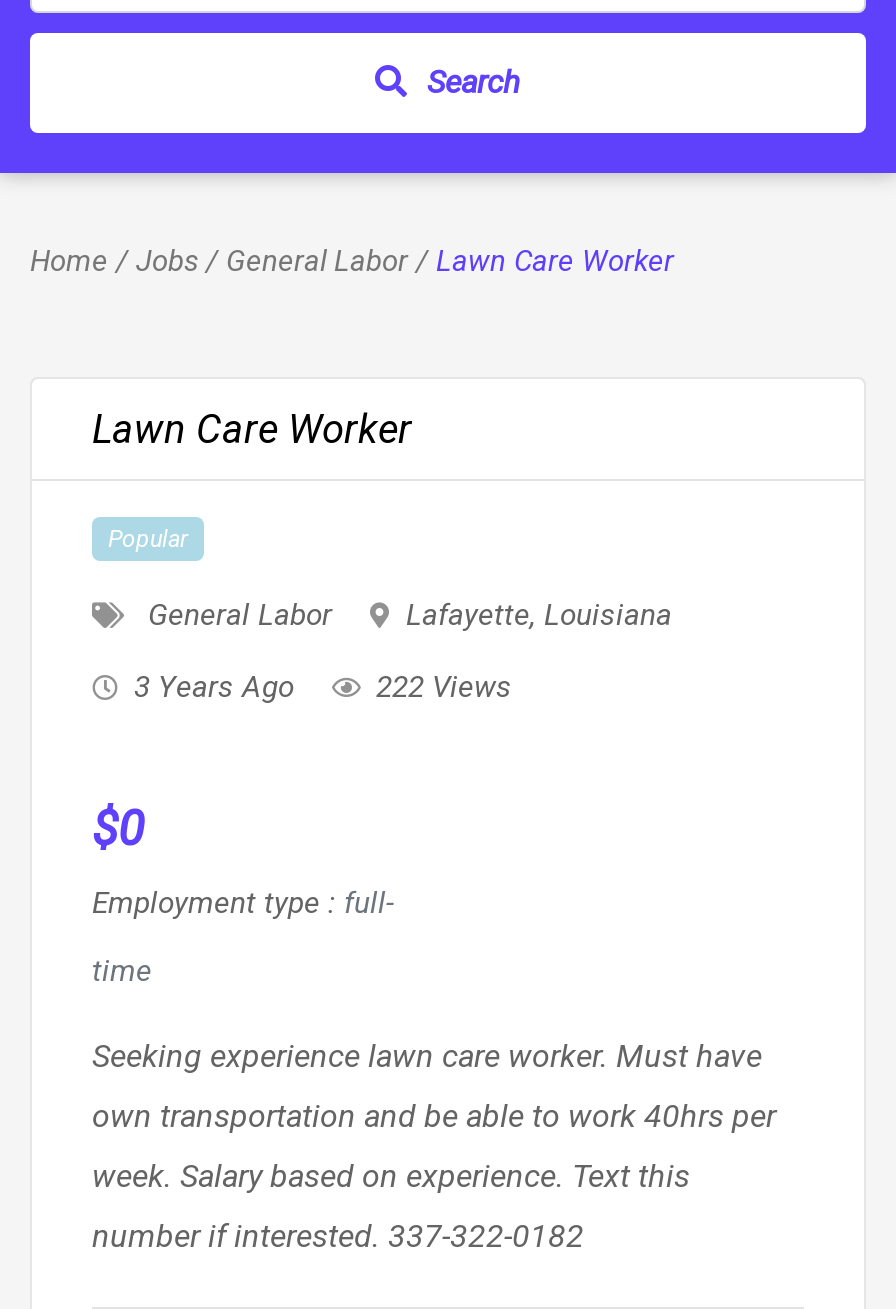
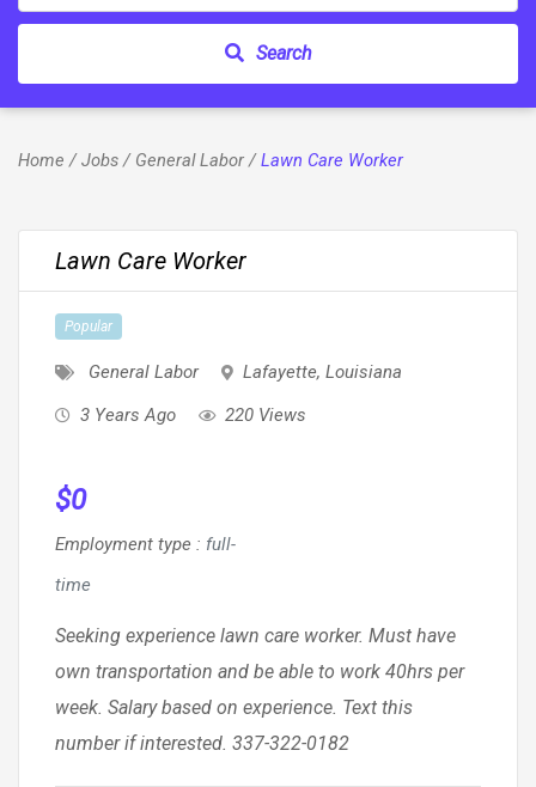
[376,668,512,704] 222 Views -> [225,404,306,425] 220 Views

